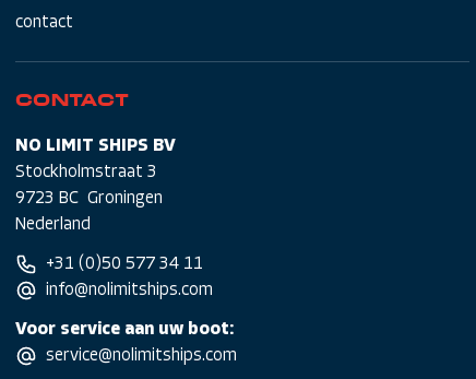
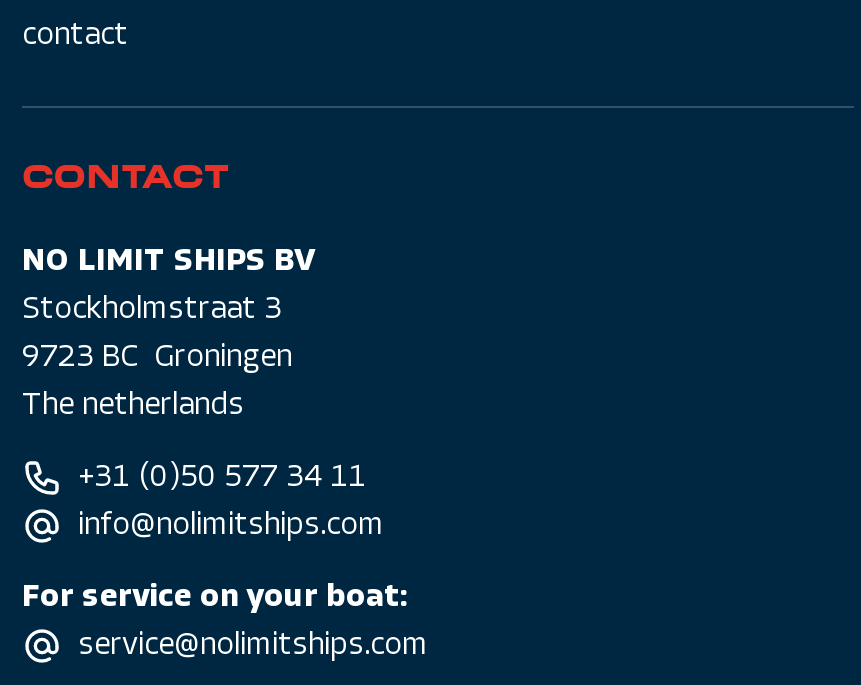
[15,212,91,236] Nederland -> [22,382,244,426] The netherlands
[15,317,234,341] Voor service aan uw boot: -> [22,574,408,618] For service on your boat:

